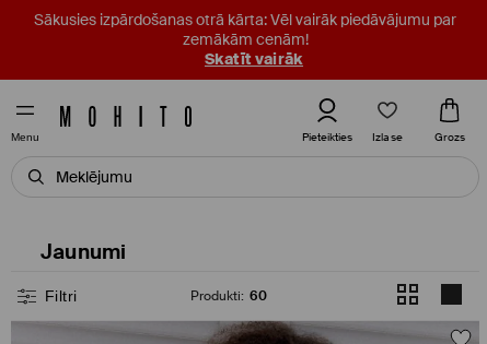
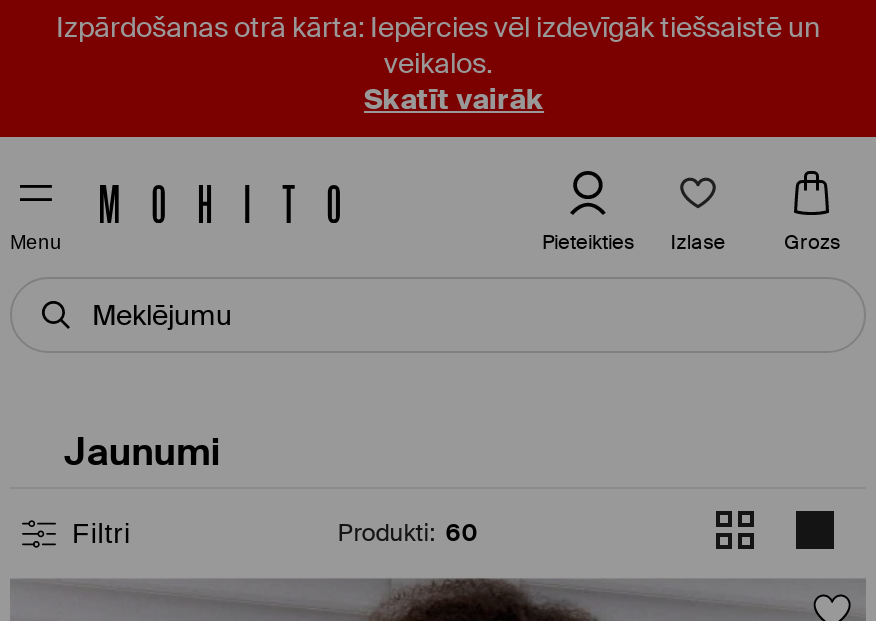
[34,10,456,49] Sākusies izpārdošanas otrā kārta: Vēl vairāk piedāvājumu par | zemākām cenām! -> [56,9,820,81] Izpārdošanas otrā kārta: Iepērcies vēl izdevīgāk tiešsaistē un | veikalos.

